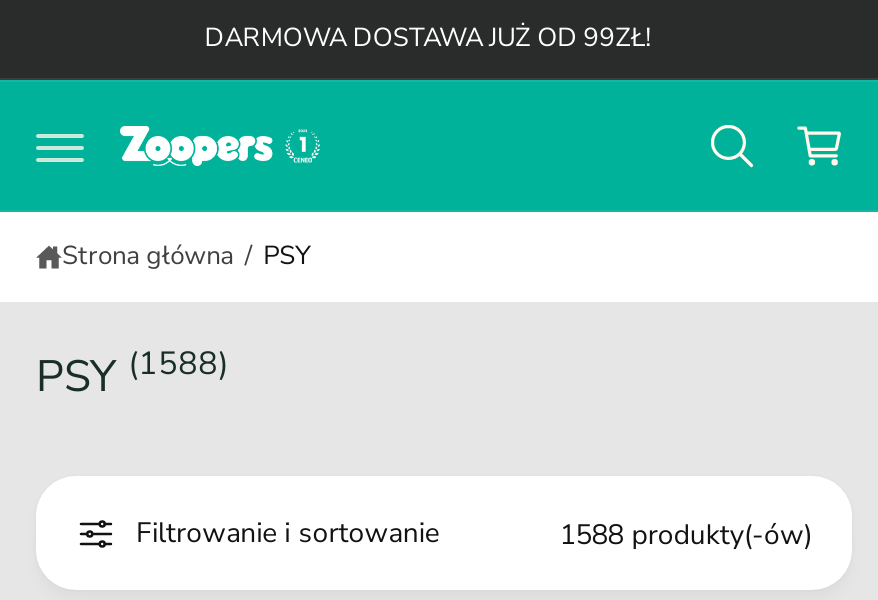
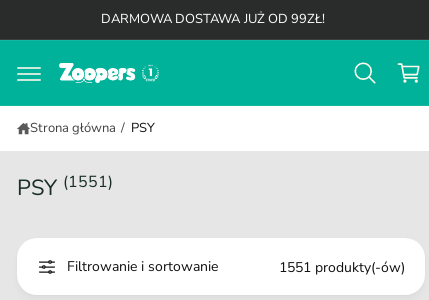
[36,342,228,407] PSY (1588) -> [17,171,113,203] PSY (1551)
[559,516,812,554] 1588 produkty(-ów) -> [279,258,405,277] 1551 produkty(-ów)

